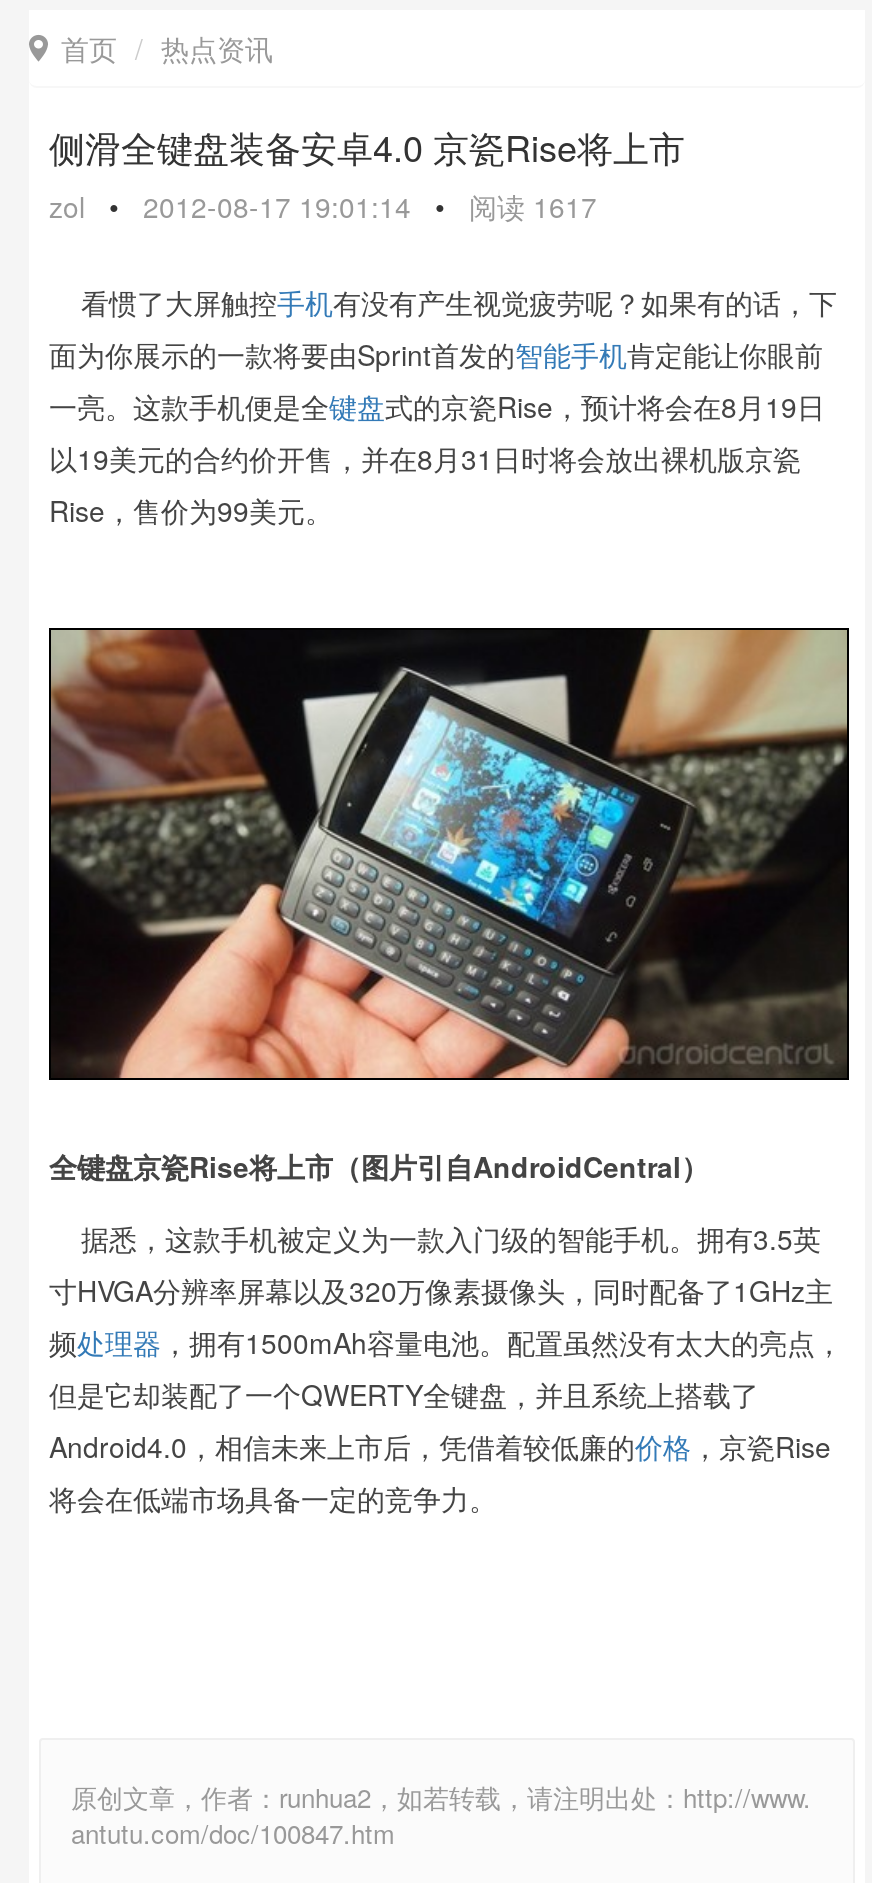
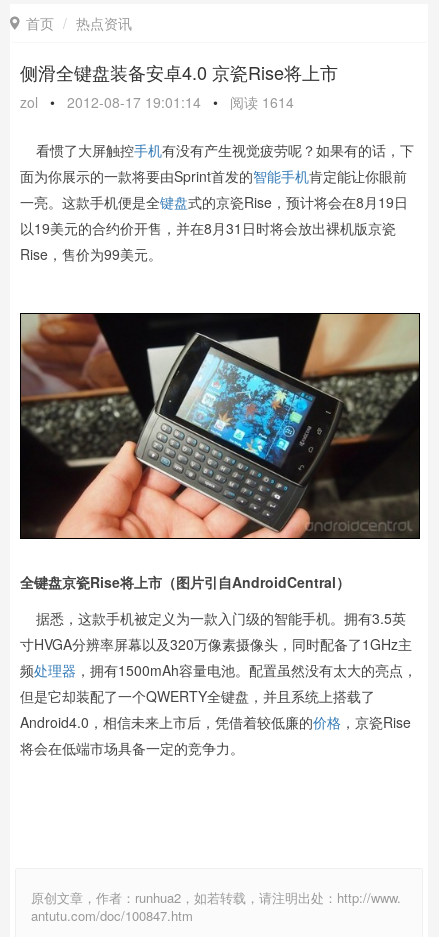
[49,186,597,226] zol • 2012-08-17 19:01:14 • 阅读1617 -> [20,92,294,112] zol • 2012-08-17 19:01:14 • 阅读1614

